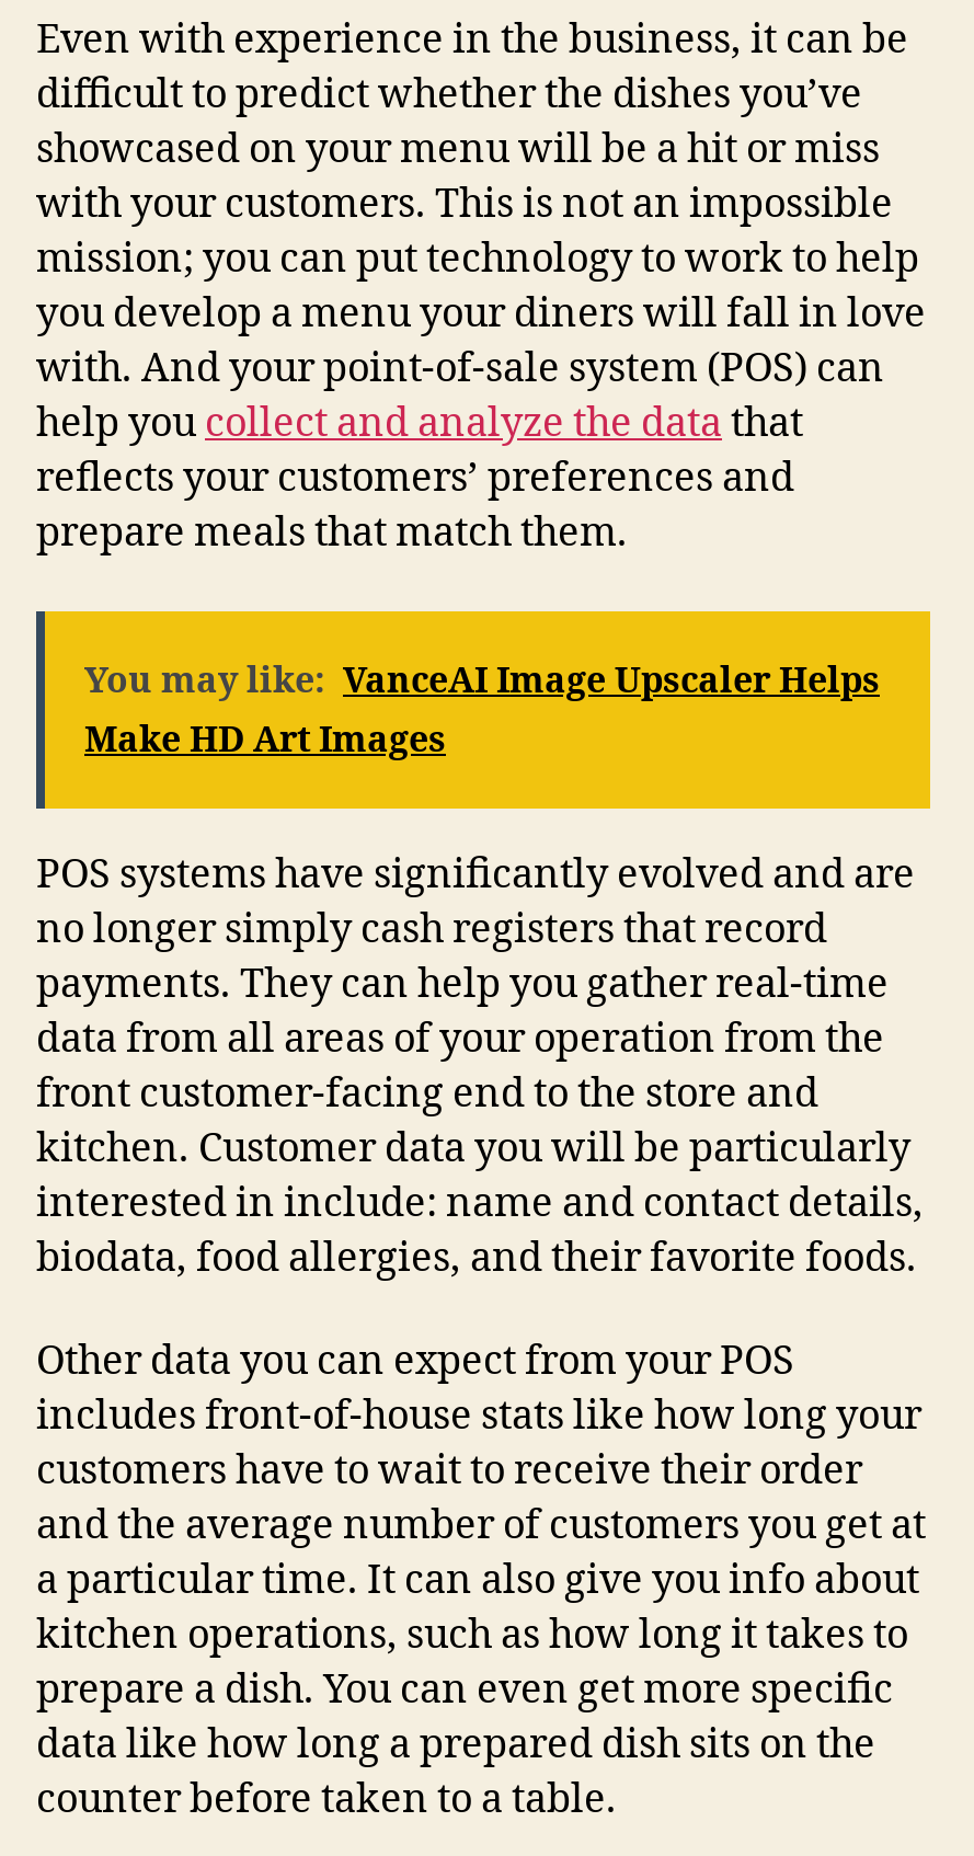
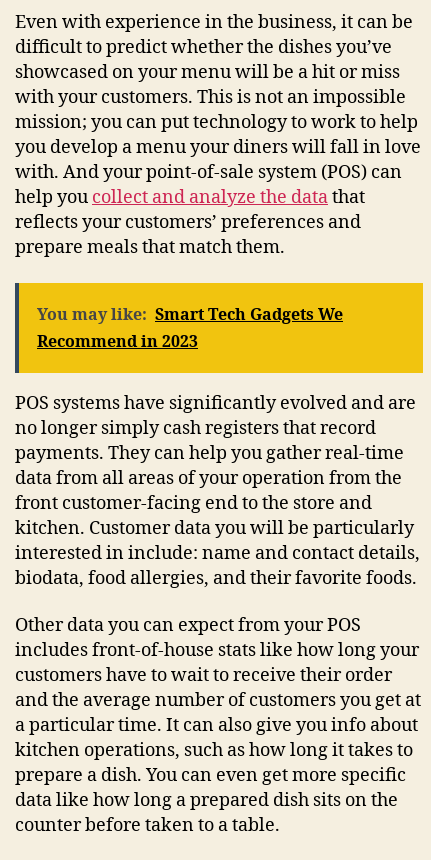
[84,659,880,762] You may like: VanceAI Image Upscaler Helps | Make HD Art Images -> [37,305,343,352] You may like: Smart Tech Gadgets We | Recommend in 2023

